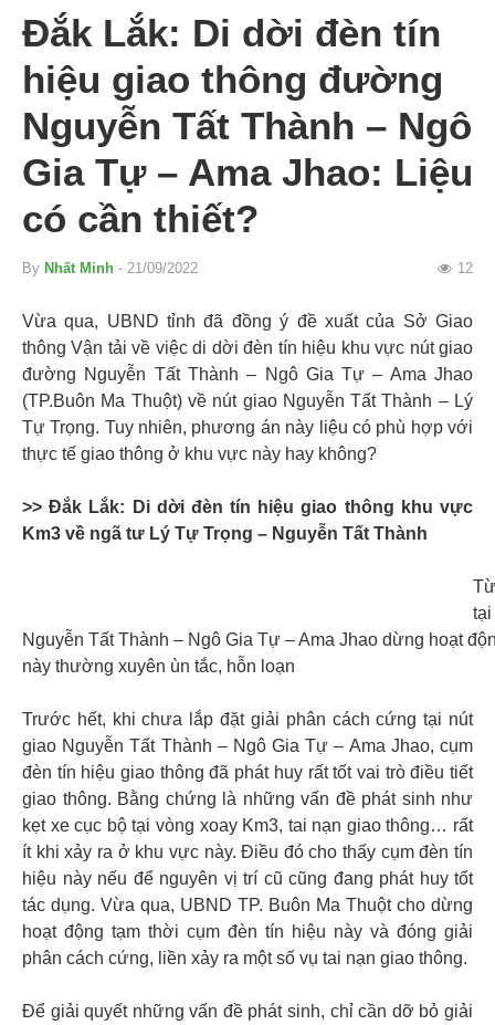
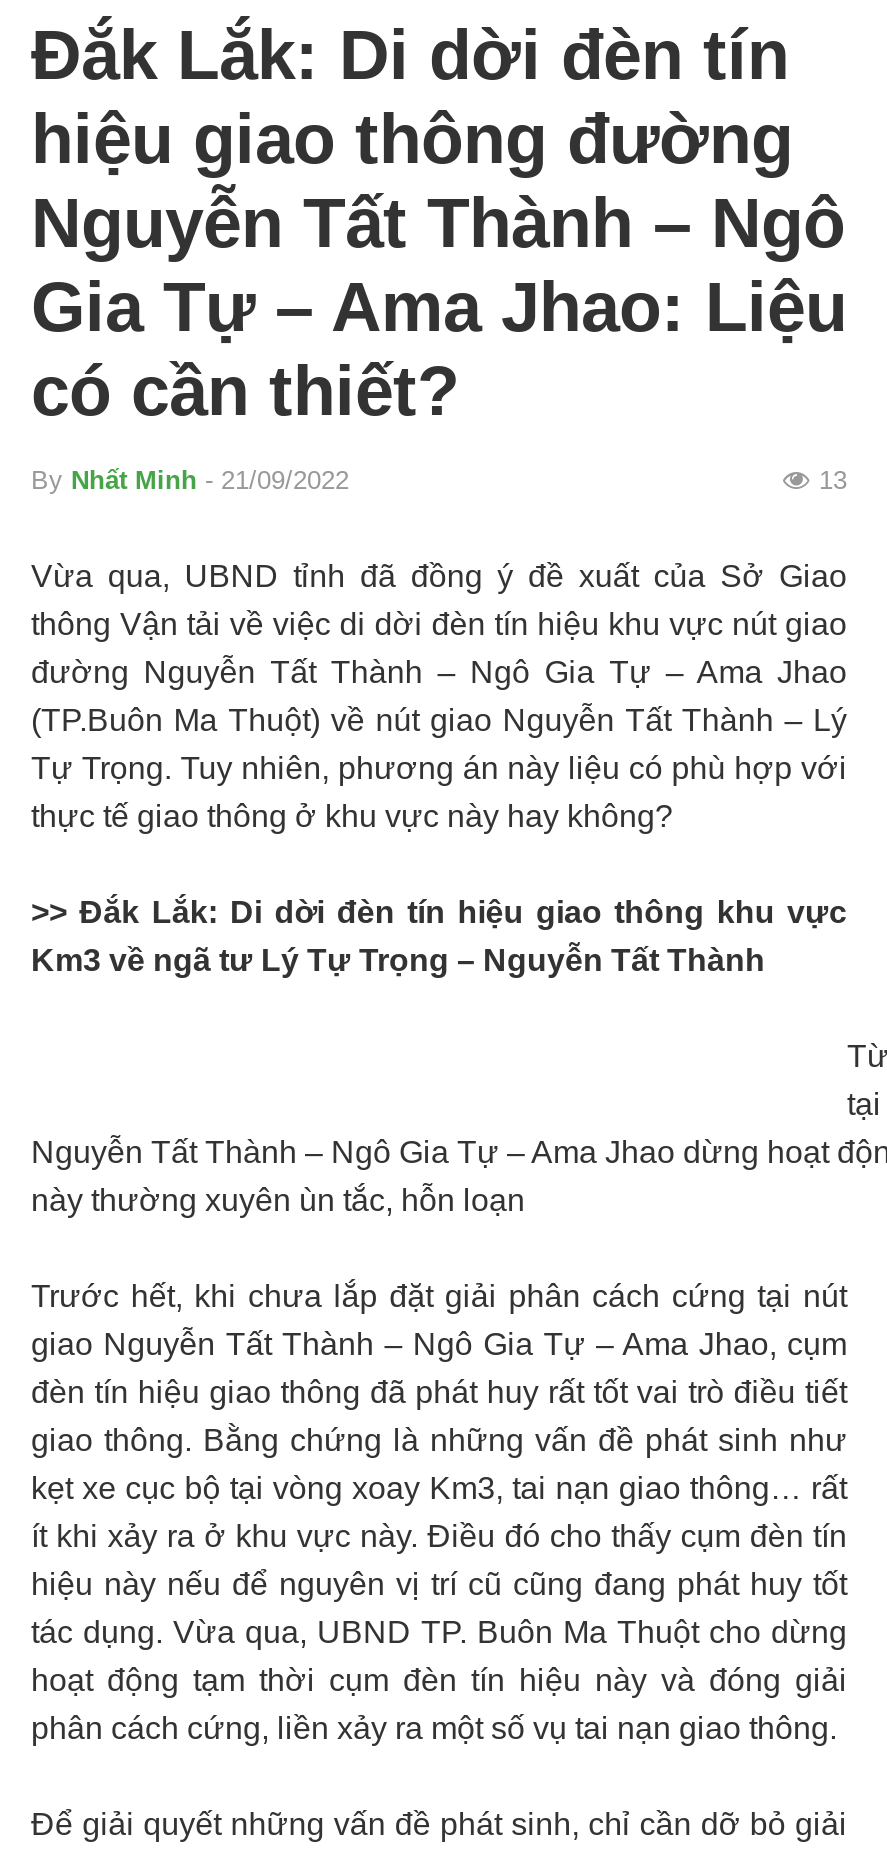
[457,260,473,276] 12 -> [819,464,847,494] 13

